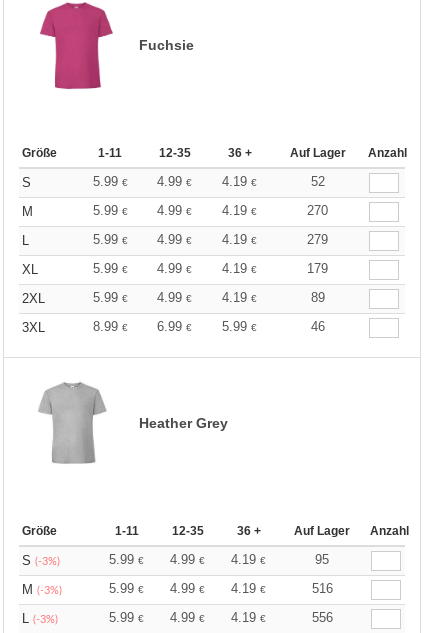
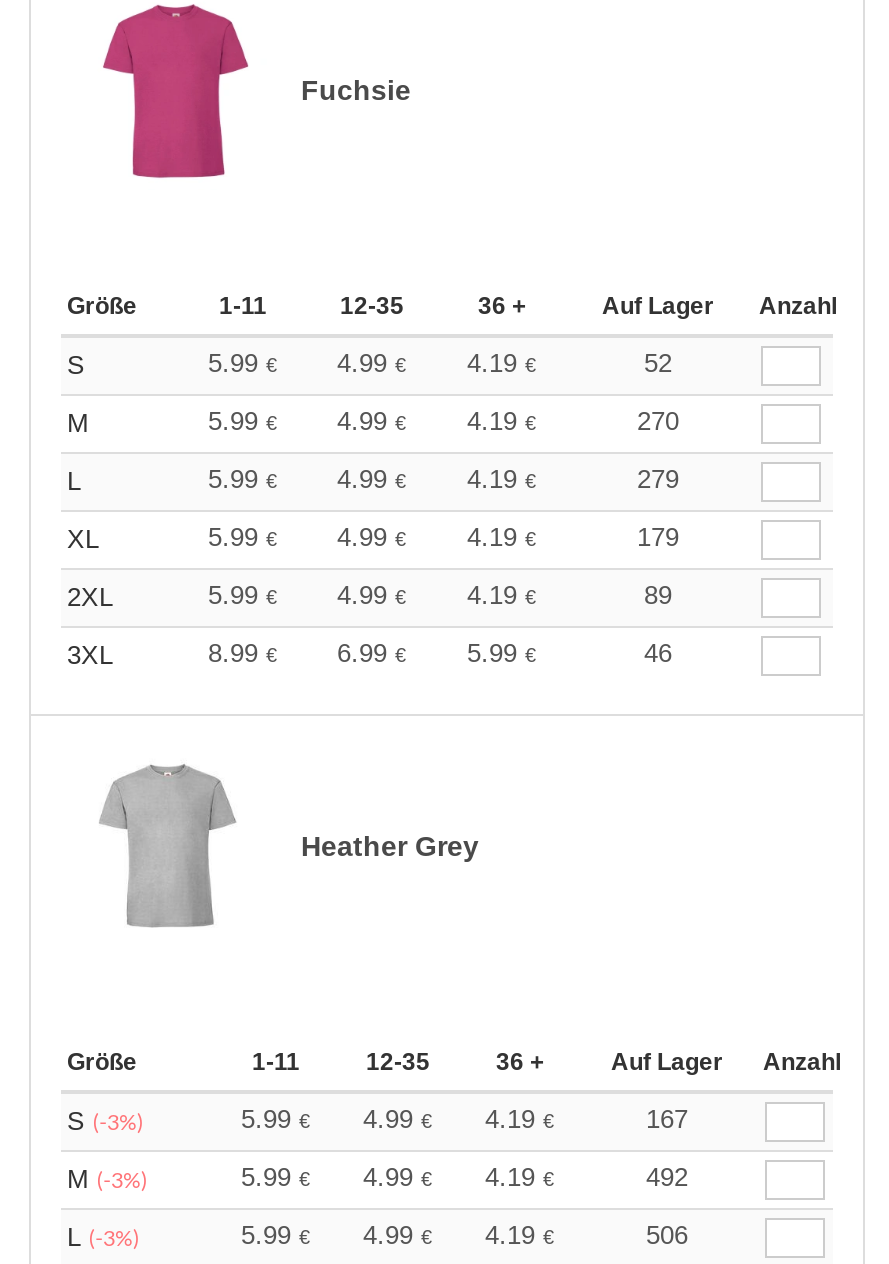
[315,552,329,567] 95 -> [646,1104,688,1134] 167
[311,581,332,596] 516 -> [646,1162,688,1192] 492
[311,610,332,625] 556 -> [646,1220,688,1250] 506

